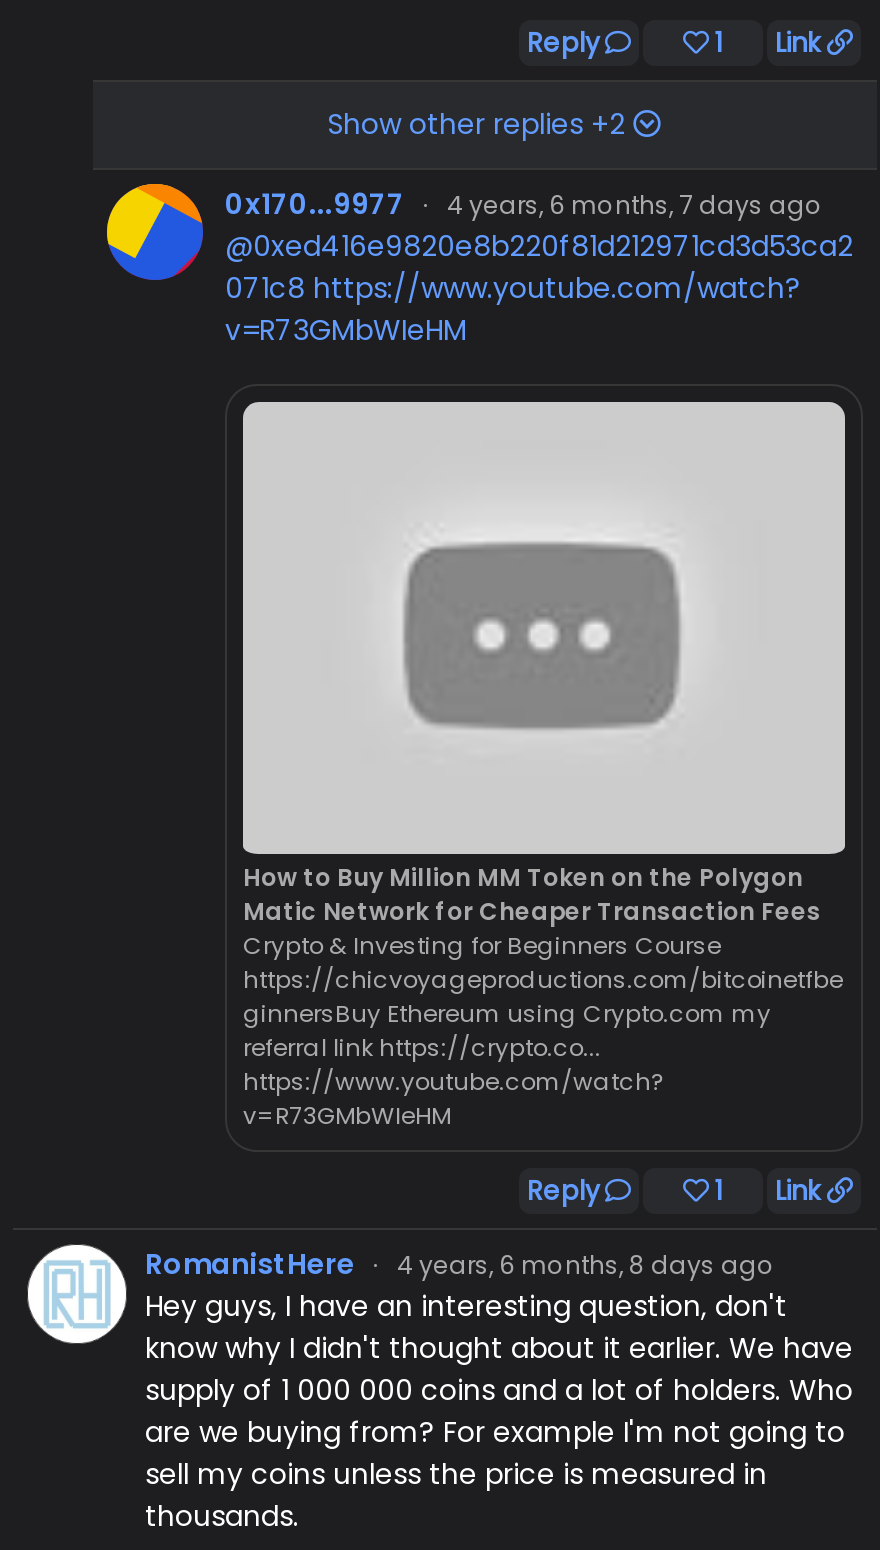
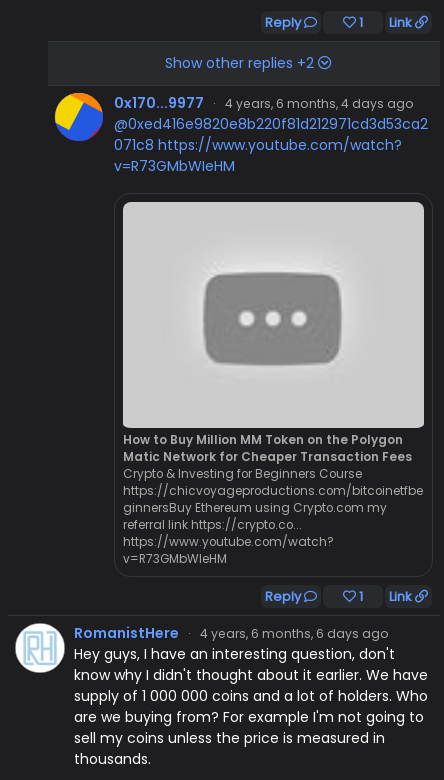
[225,184,823,224] 0x170...9977 · 4 years, 6 months, 7 days ago -> [114,93,414,113] 0x170...9977 · 4 years, 6 months, 4 days ago
[145,1244,775,1284] RomanistHere · 4 years, 6 months, 8 days ago -> [74,623,389,643] RomanistHere · 4 years, 6 months, 6 days ago

